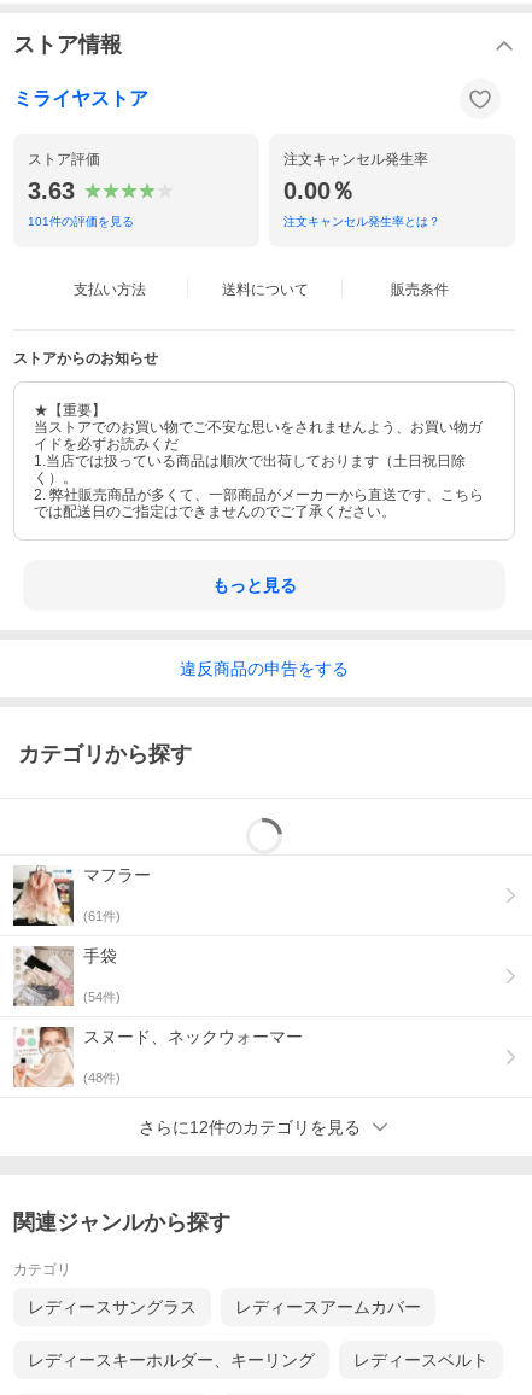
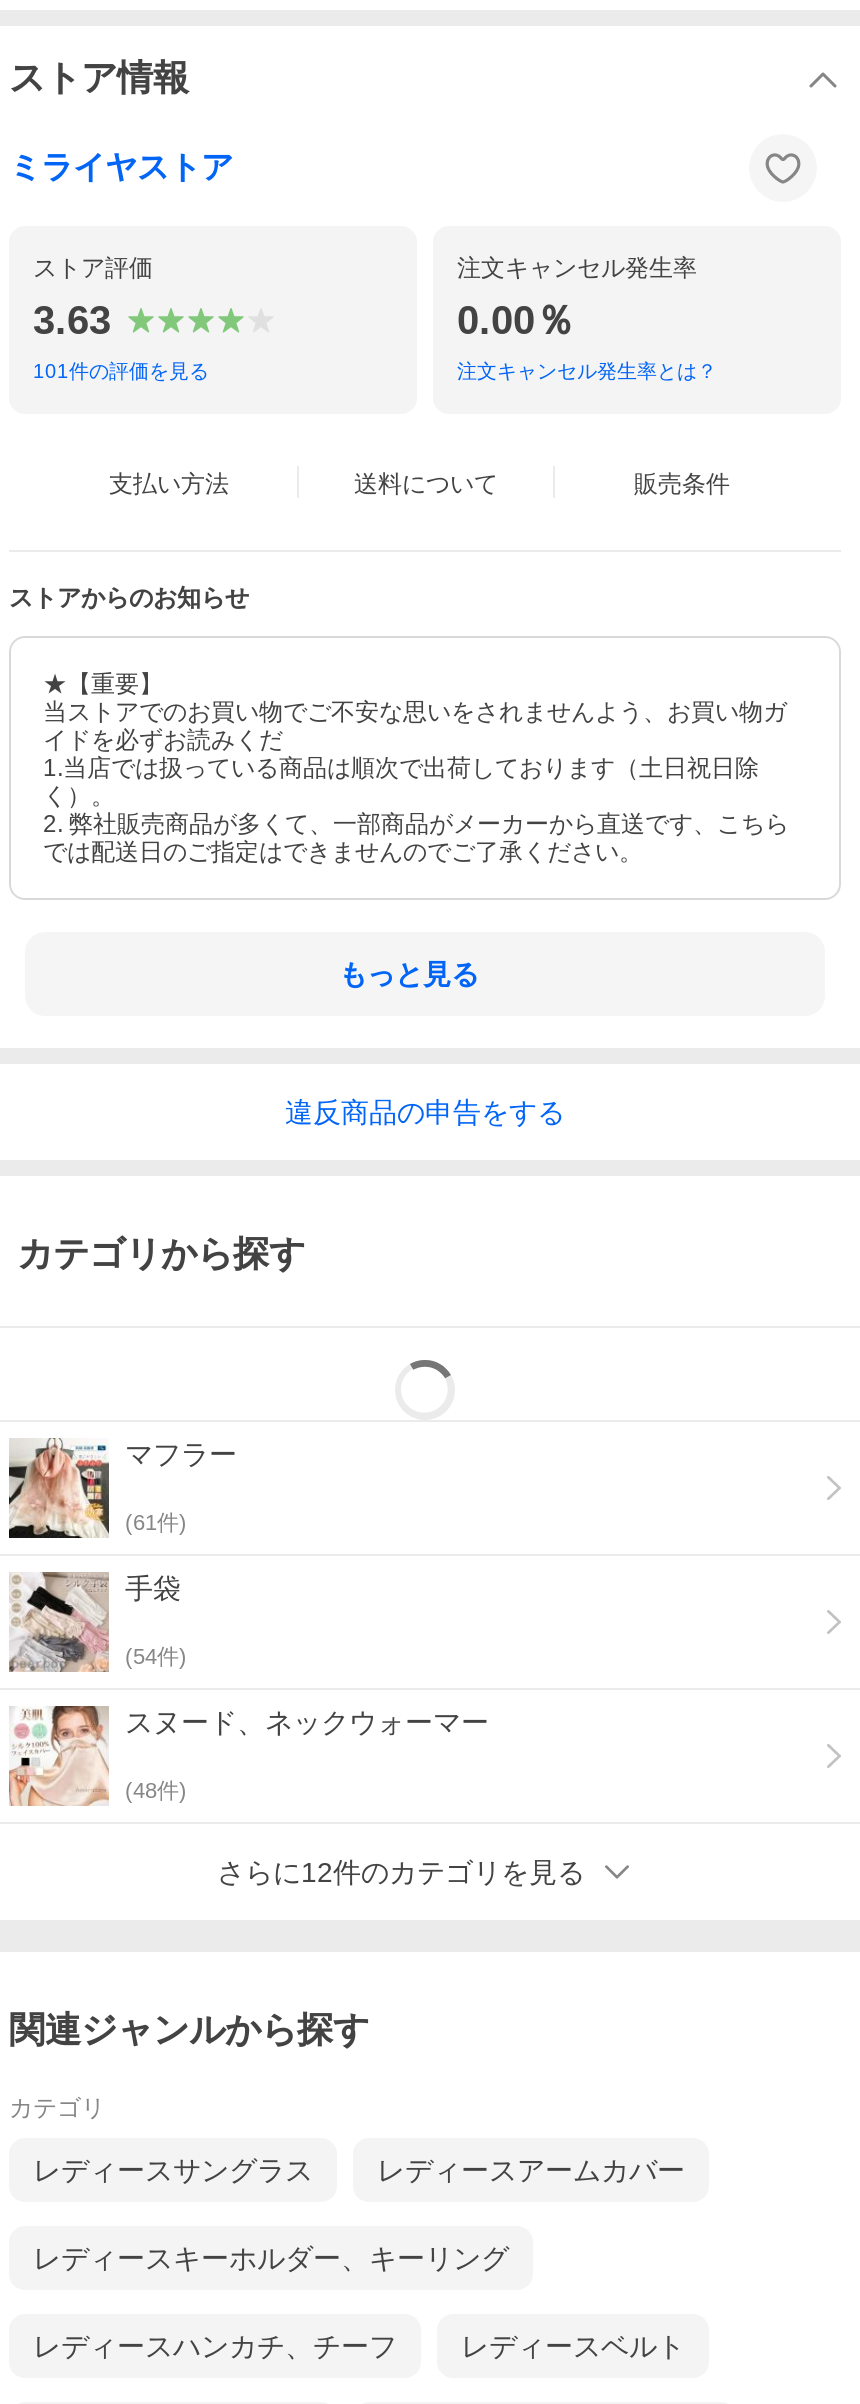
none -> [33,2331,397,2363] レディースハンカチ、チーフ

